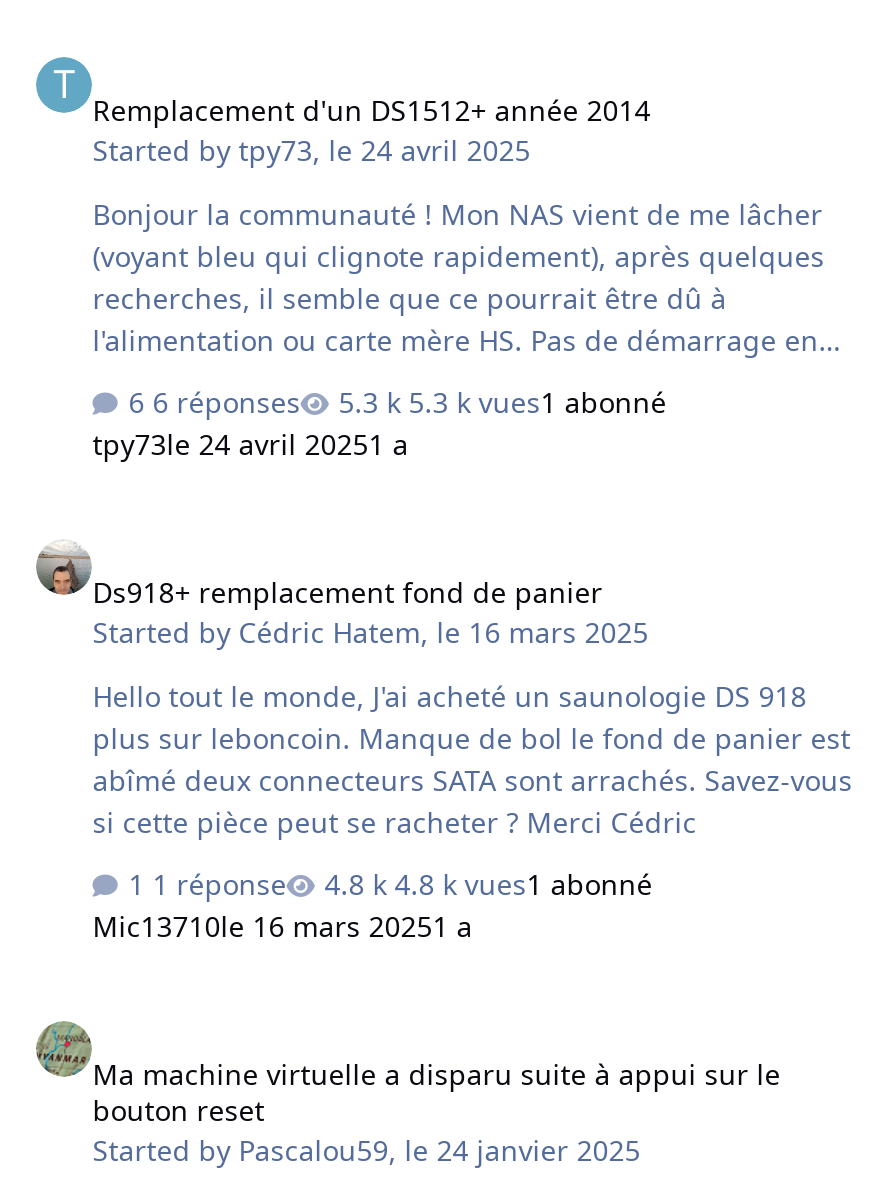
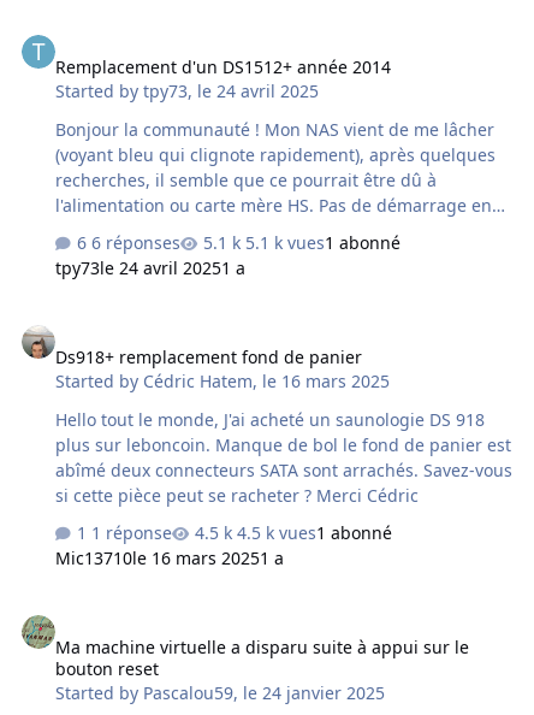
[408,384,666,422] 5.3 k vues1 abonné -> [246,231,401,254] 5.1 k vues1 abonné
[394,866,652,904] 4.8 k vues1 abonné -> [237,522,392,544] 4.5 k vues1 abonné

